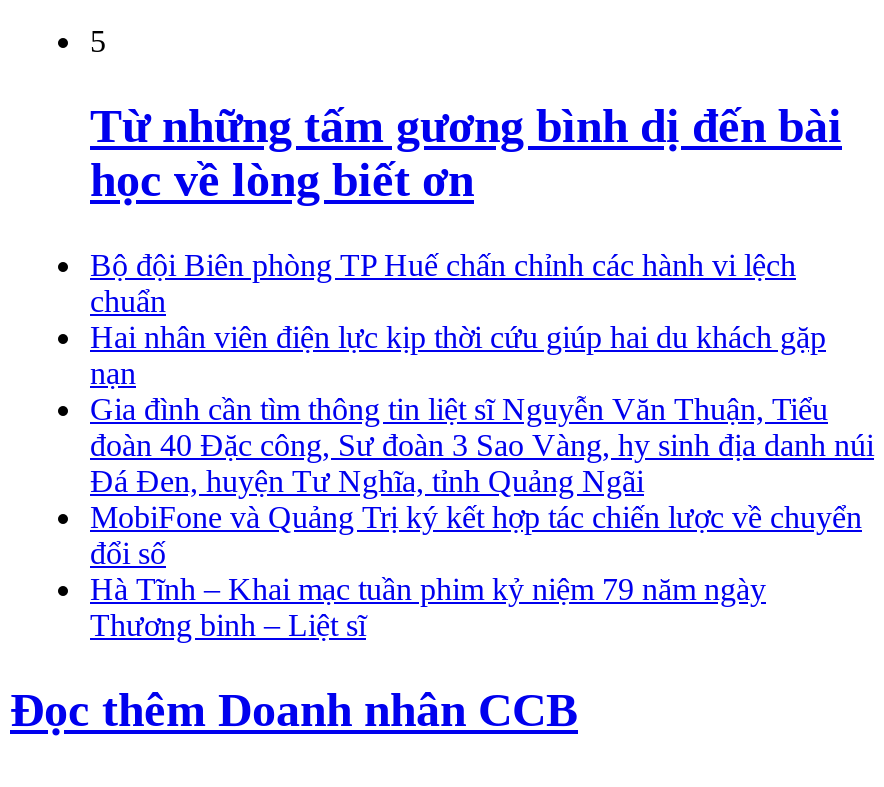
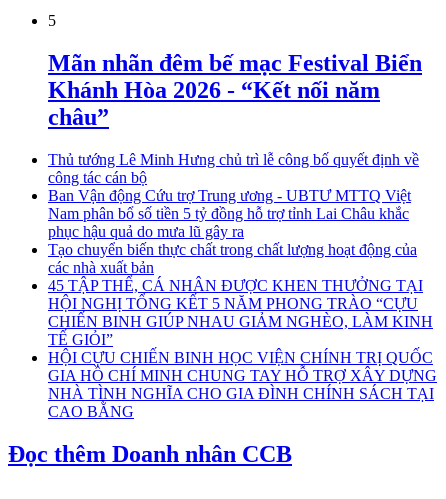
[90,100,842,206] Từ những tấm gương bình dị đến bài | học về lòng biết ơn -> [48,50,422,130] Mãn nhãn đêm bế mạc Festival Biển | Khánh Hòa 2026 - “Kết nối năm | châu”
[90,248,874,642] Bộ đội Biên phòng TP Huế chấn chỉnh các hành vi lệch | chuẩn | Hai nhân viên điện lực kịp thời cứu giúp hai du khách gặp | nạn | Gia đình cần tìm thông tin liệt sĩ Nguyễn Văn Thuận, Tiểu | đoàn 40 Đặc công, Sư đoàn 3 Sao Vàng, hy sinh địa danh núi | Đá Đen, huyện Tư Nghĩa, tỉnh Quảng Ngãi | MobiFone và Quảng Trị ký kết hợp tác chiến lược về chuyển | đổi số | Hà Tĩnh – Khai mạc tuần phim kỷ niệm 79 năm ngày | Thương binh – Liệt sĩ -> [48,151,437,420] Thủ tướng Lê Minh Hưng chủ trì lễ công bố quyết định về | công tác cán bộ | Ban Vận động Cứu trợ Trung ương - UBTƯ MTTQ Việt | Nam phân bổ số tiền 5 tỷ đồng hỗ trợ tỉnh Lai Châu khắc | phục hậu quả do mưa lũ gây ra | Tạo chuyển biến thực chất trong chất lượng hoạt động của | các nhà xuất bản | 45 TẬP THỂ, CÁ NHÂN ĐƯỢC KHEN THƯỞNG TẠI | HỘI NGHỊ TỔNG KẾT 5 NĂM PHONG TRÀO “CỰU | CHIẾN BINH GIÚP NHAU GIẢM NGHÈO, LÀM KINH | TẾ GIỎI” | HỘI CỰU CHIẾN BINH HỌC VIỆN CHÍNH TRỊ QUỐC | GIA HỒ CHÍ MINH CHUNG TAY HỖ TRỢ XÂY DỰNG | NHÀ TÌNH NGHĨA CHO GIA ĐÌNH CHÍNH SÁCH TẠI | CAO BẰNG

